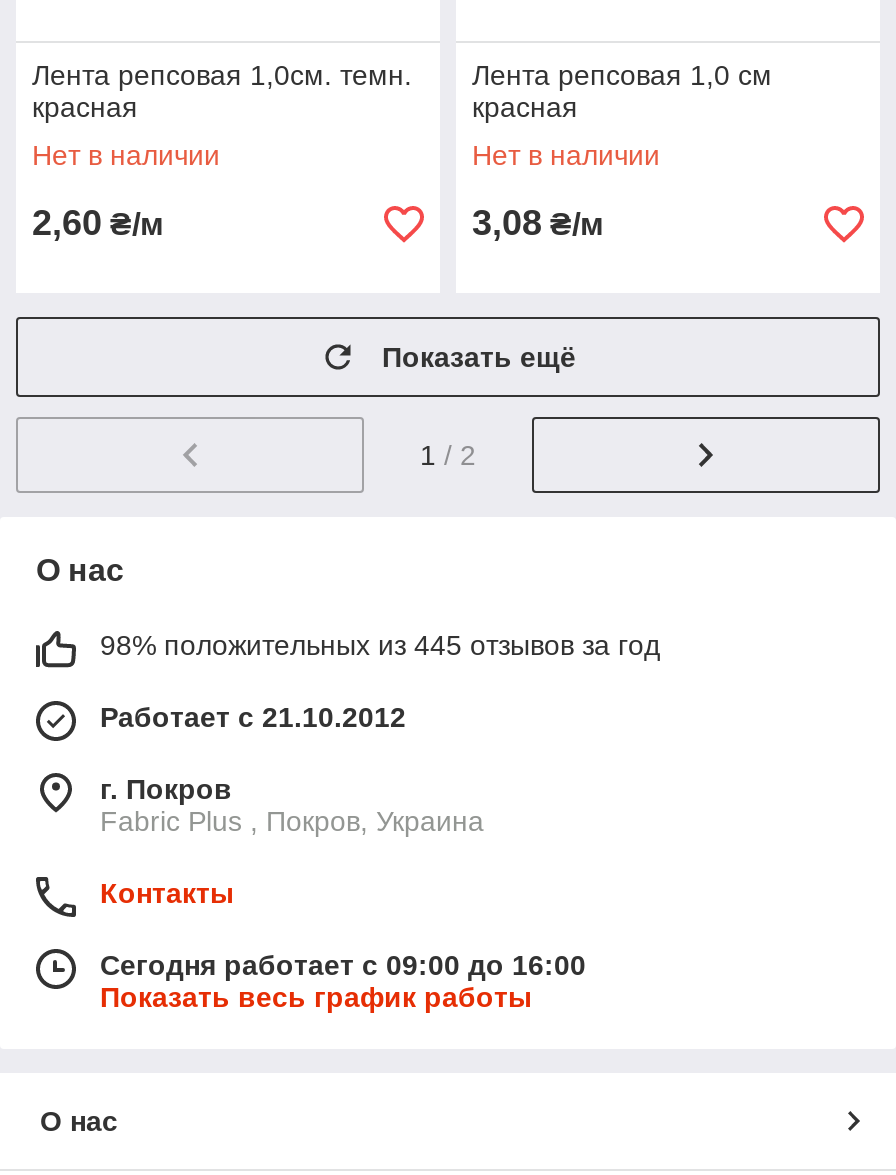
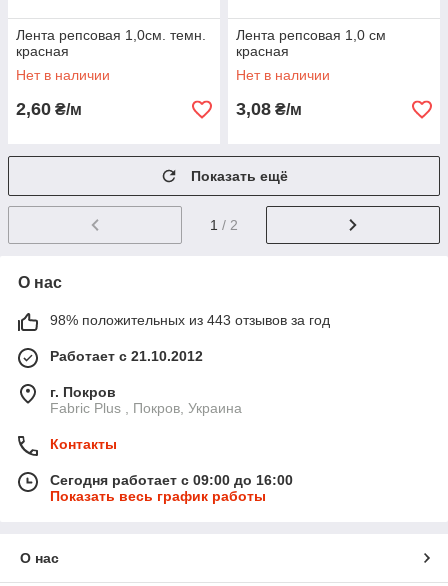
[100,629,660,661] 98% положительных из 445 отзывов за год -> [50,312,330,328] 98% положительных из 443 отзывов за год

